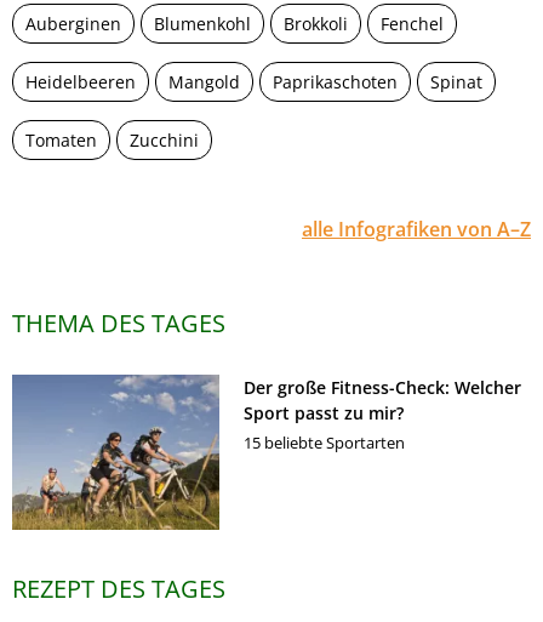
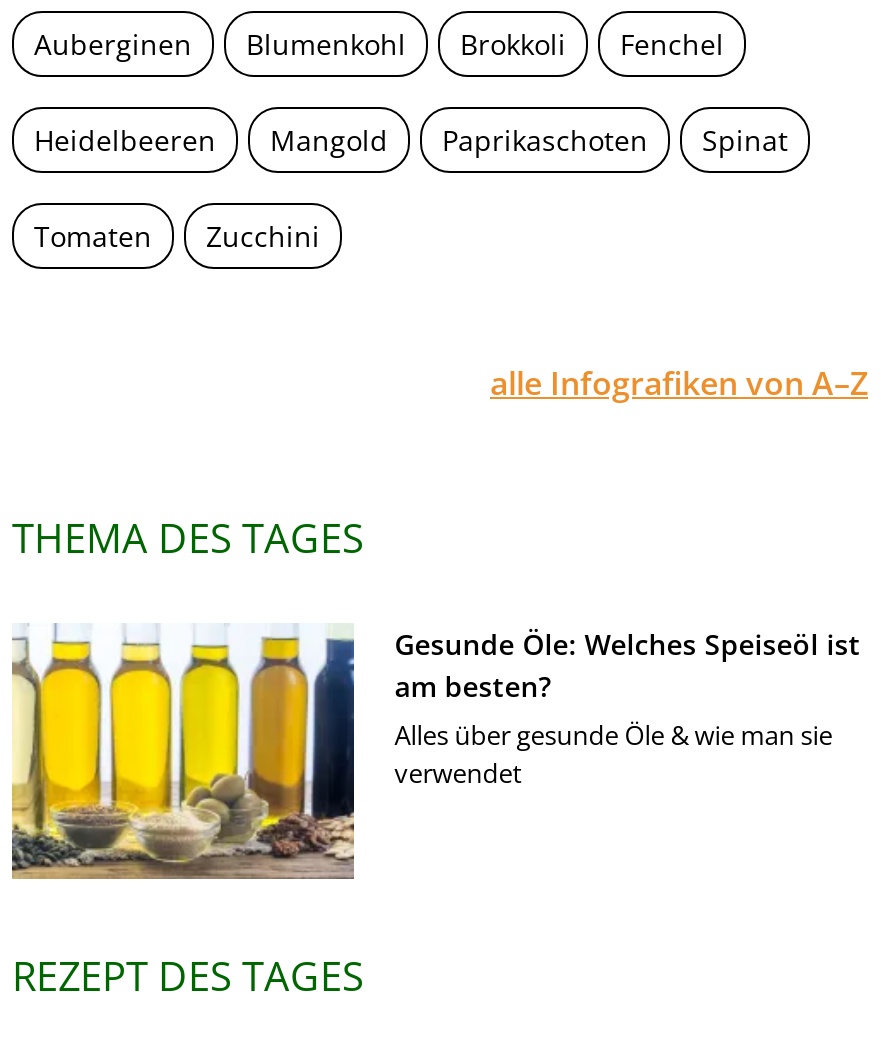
[11,373,521,531] [image] | Der große Fitness-Check: Welcher | Sport passt zu mir? | 15 beliebte Sportarten -> [10,623,860,879] [image] | Gesunde Öle: Welches Speiseöl ist | am besten? | Alles über gesunde Öle & wie man sie | verwendet

